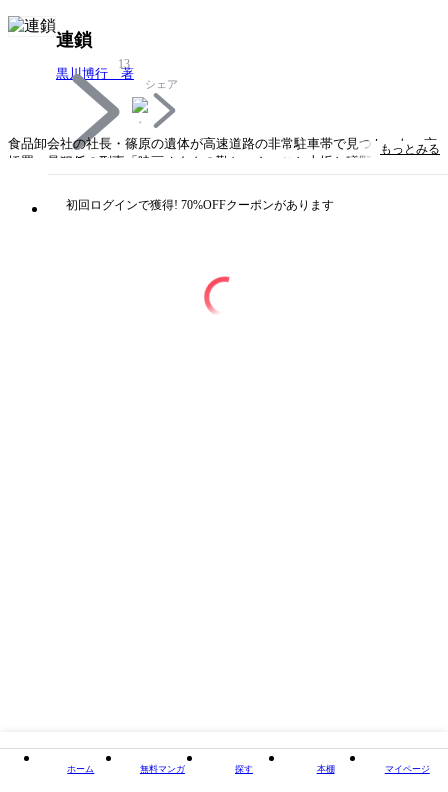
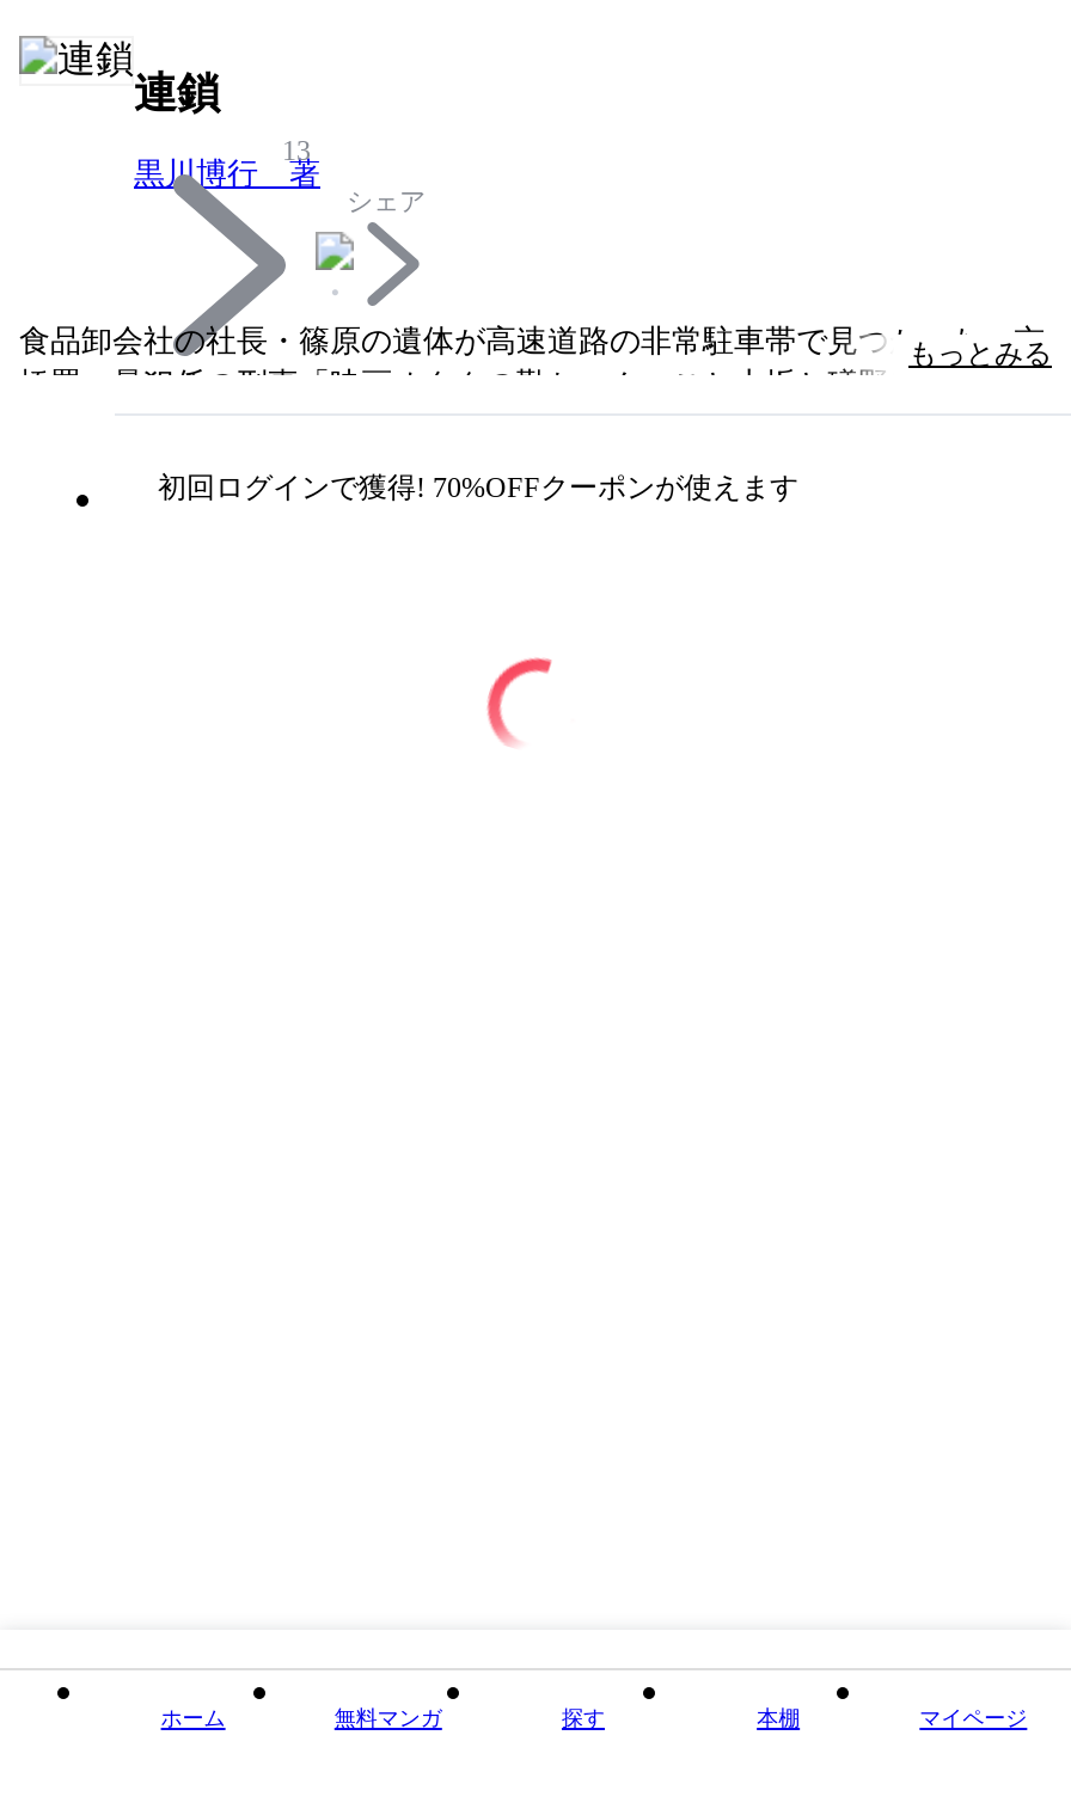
[66,198,334,212] 初回ログインで獲得! 70%OFFクーポンがあります -> [158,471,798,504] 初回ログインで獲得! 70%OFFクーポンが使えます

